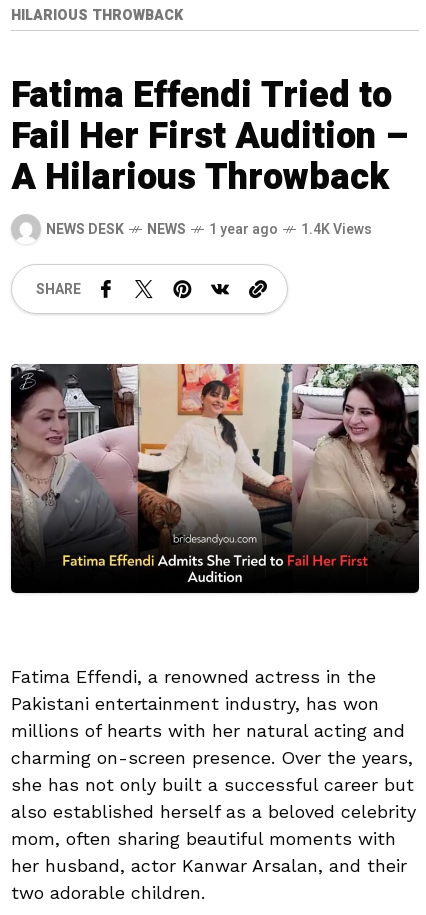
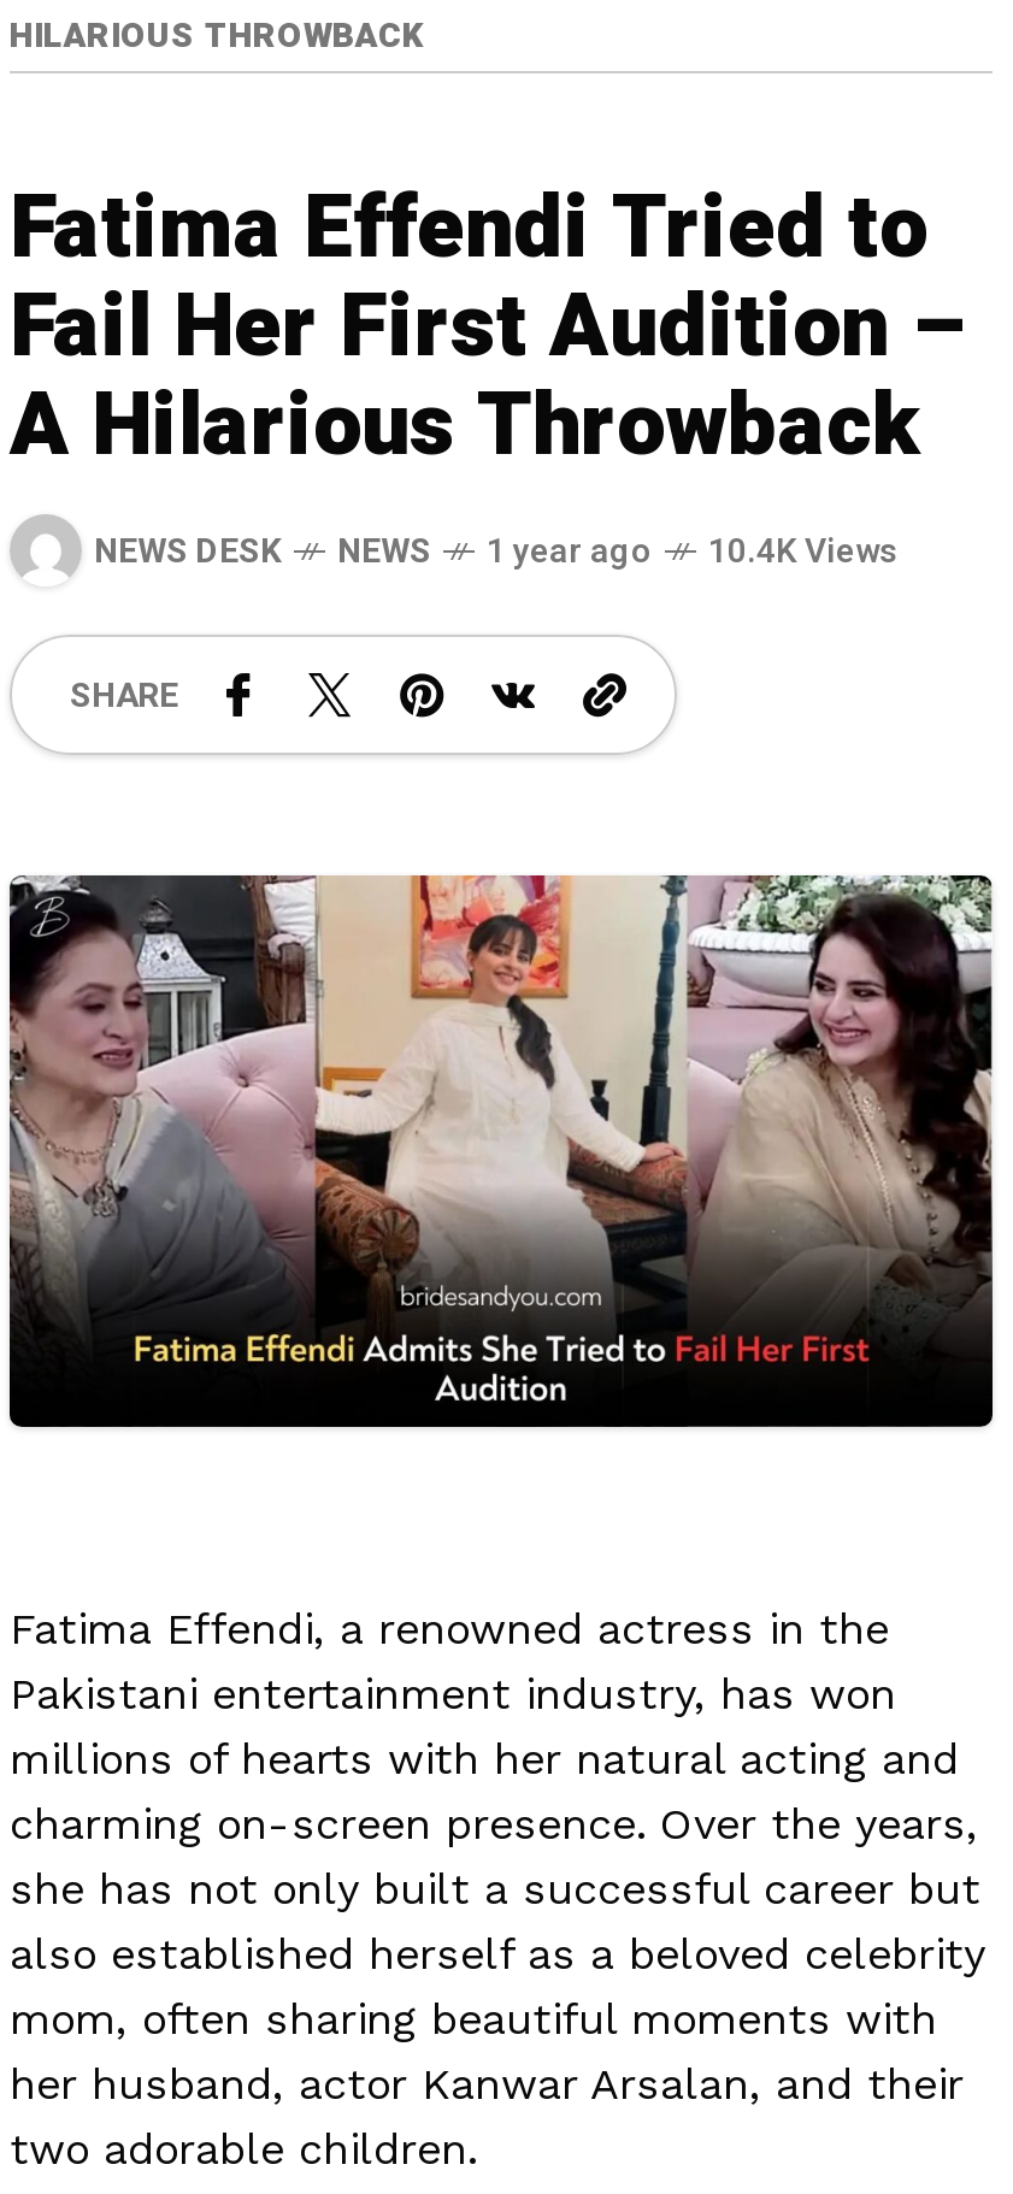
[46,218,372,239] NEWS DESK NEWS 1 year ago 1.4K Views -> [94,525,899,576] NEWS DESK NEWS 1 year ago 10.4K Views

